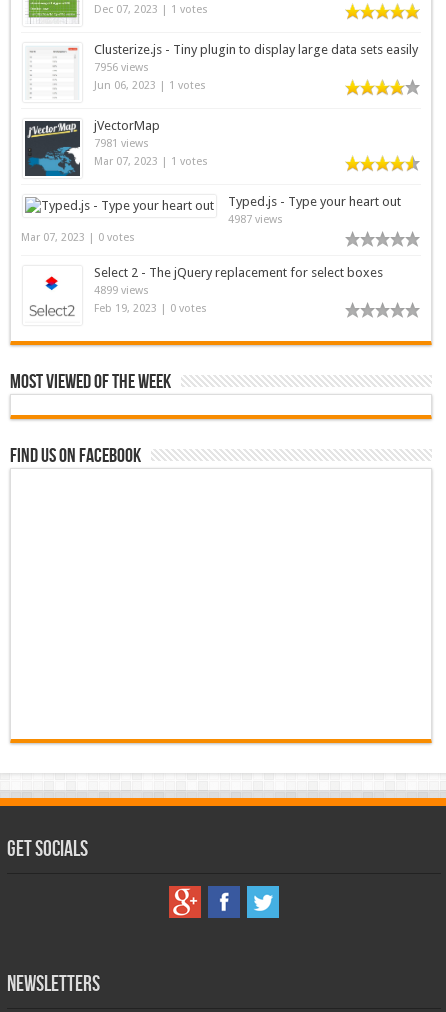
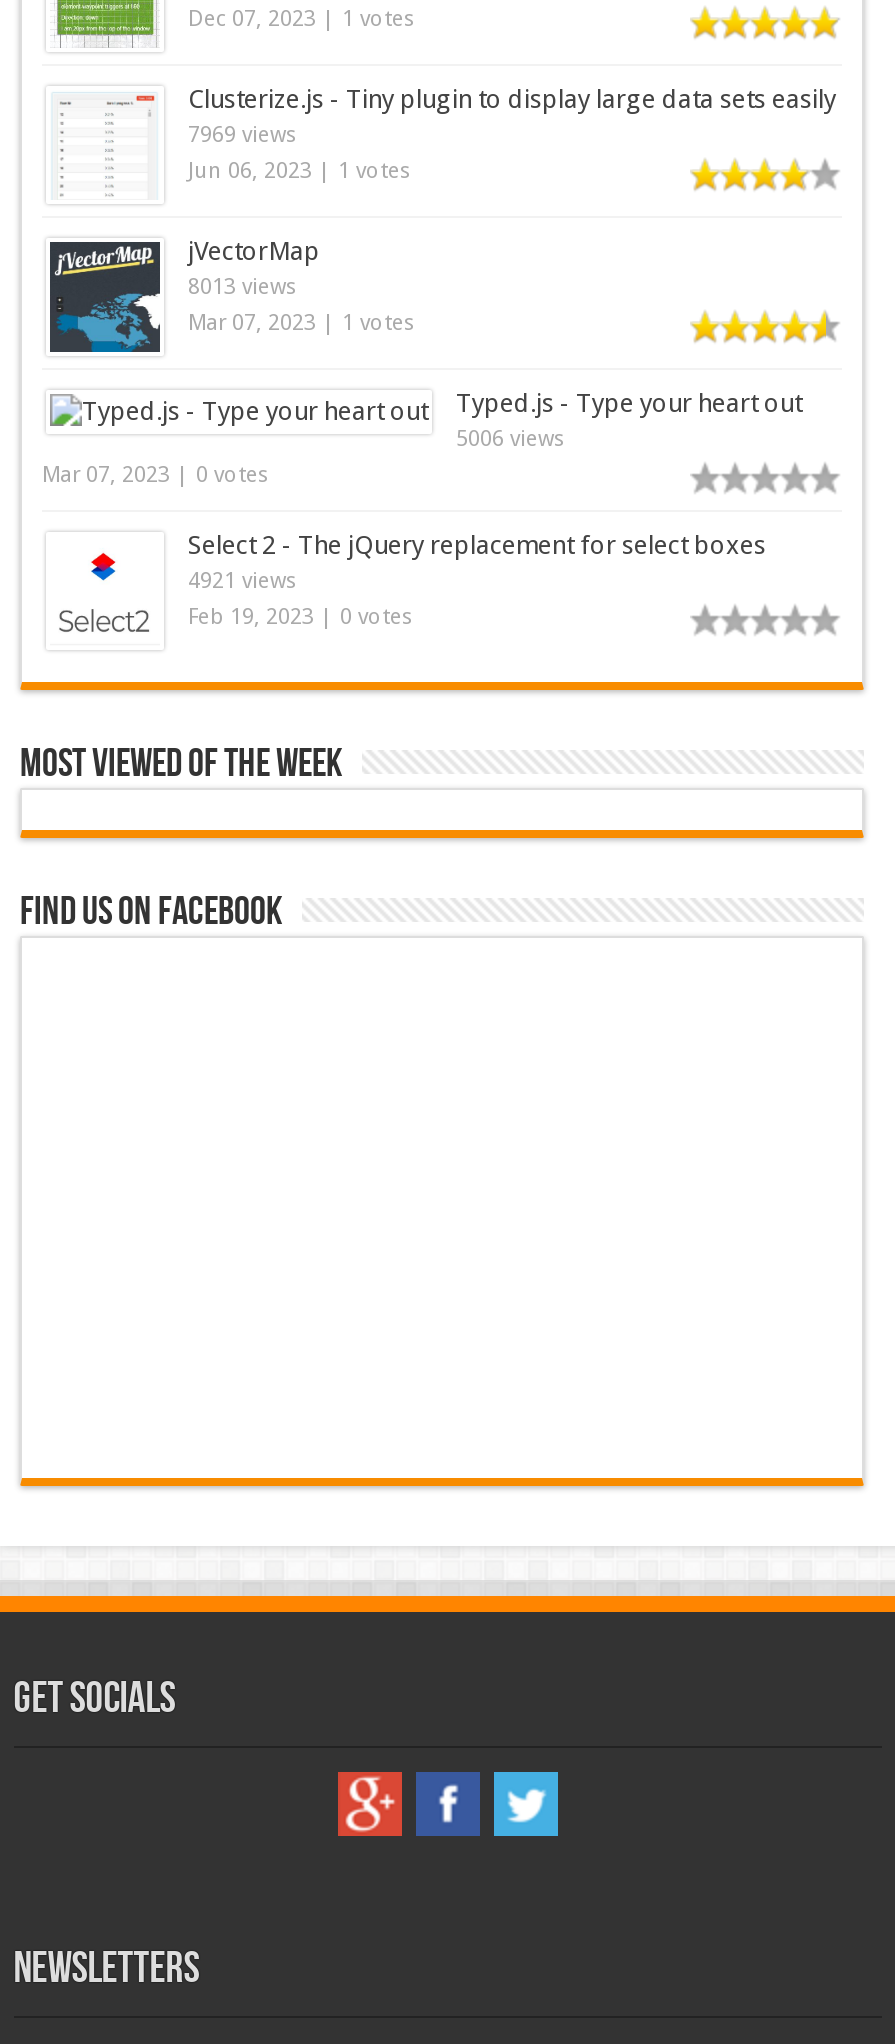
[94,61,149,74] 7956 views -> [188,122,298,148] 7969 views
[94,137,149,150] 7981 views -> [188,274,298,300] 8013 views
[228,213,283,226] 4987 views -> [456,426,566,452] 5006 views
[94,284,149,297] 4899 views -> [188,568,298,594] 4921 views

